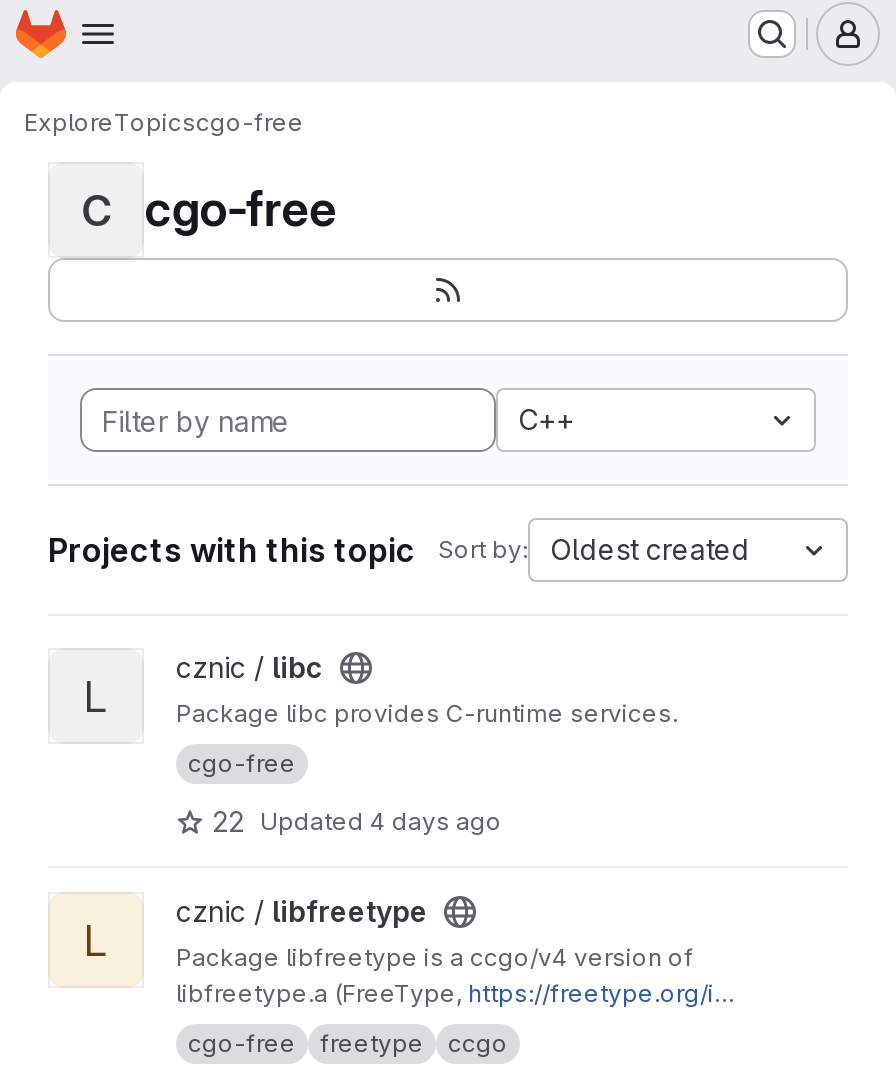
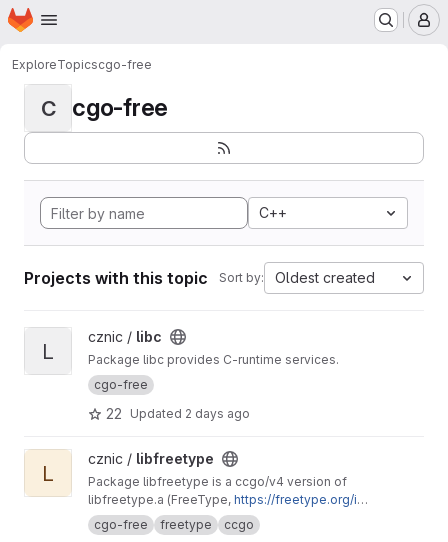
[212,804,502,838] 22 Updated 4 days ago -> [106,405,250,422] 22 Updated 2 days ago

